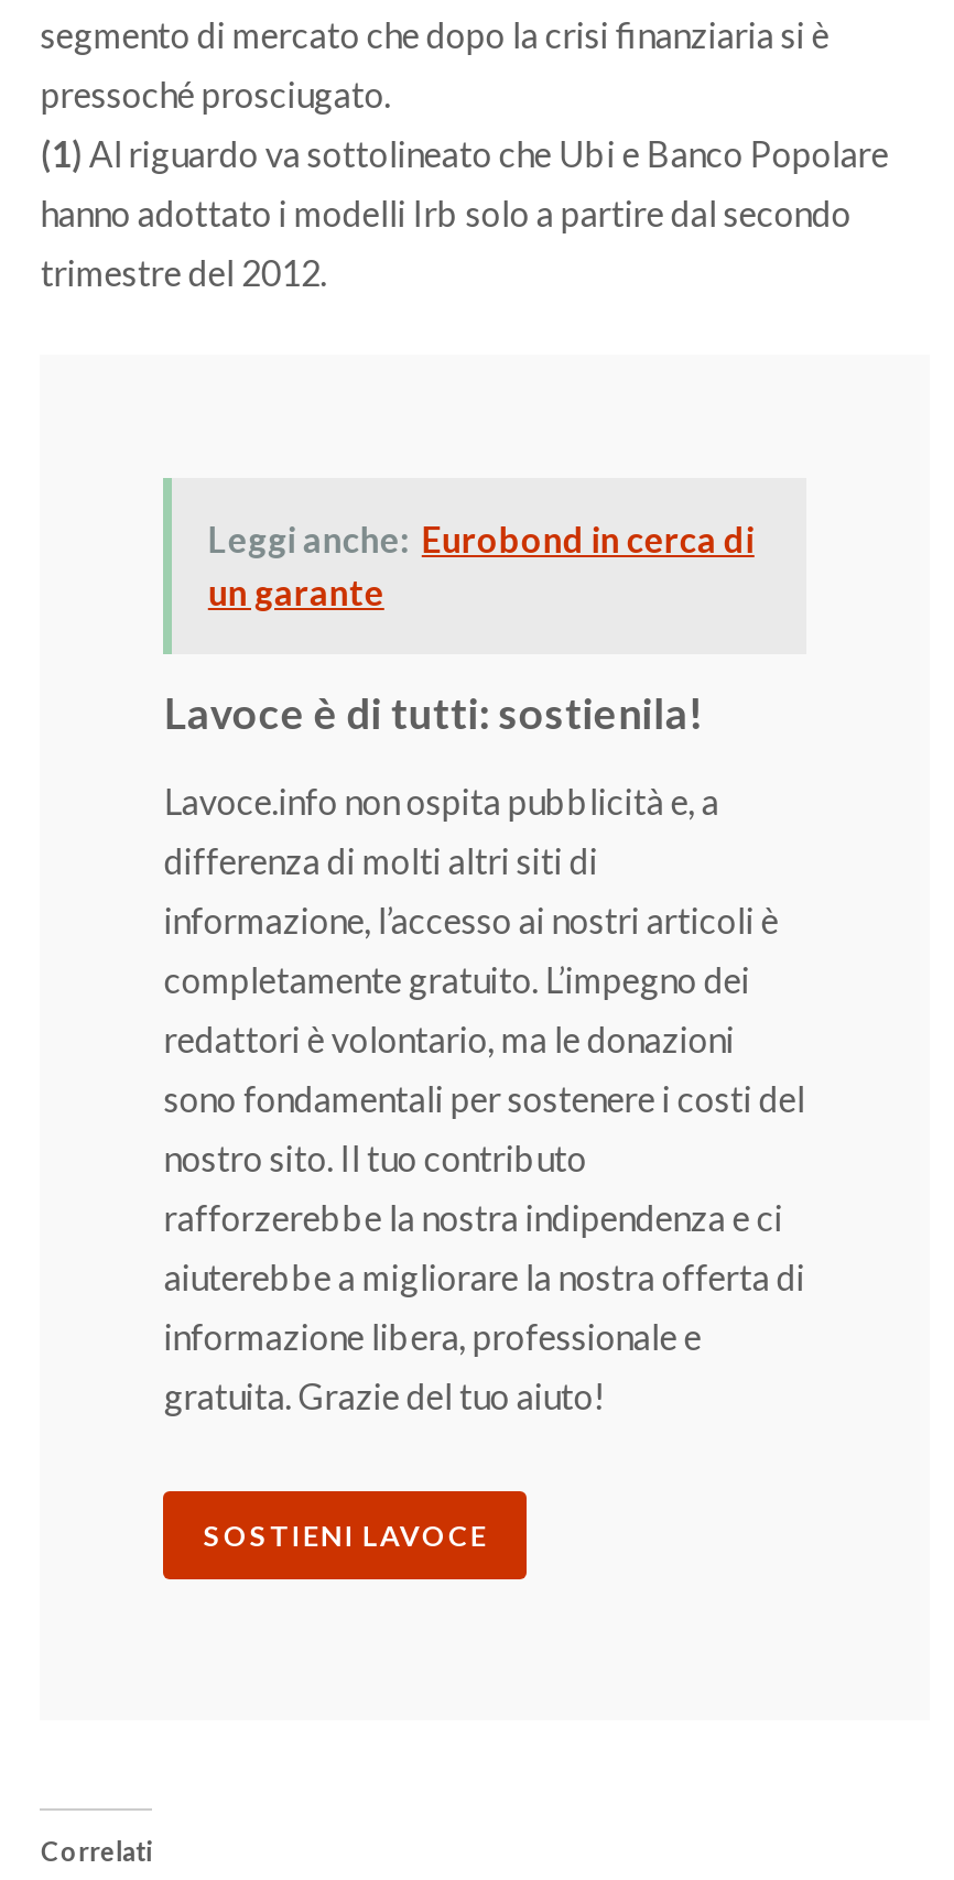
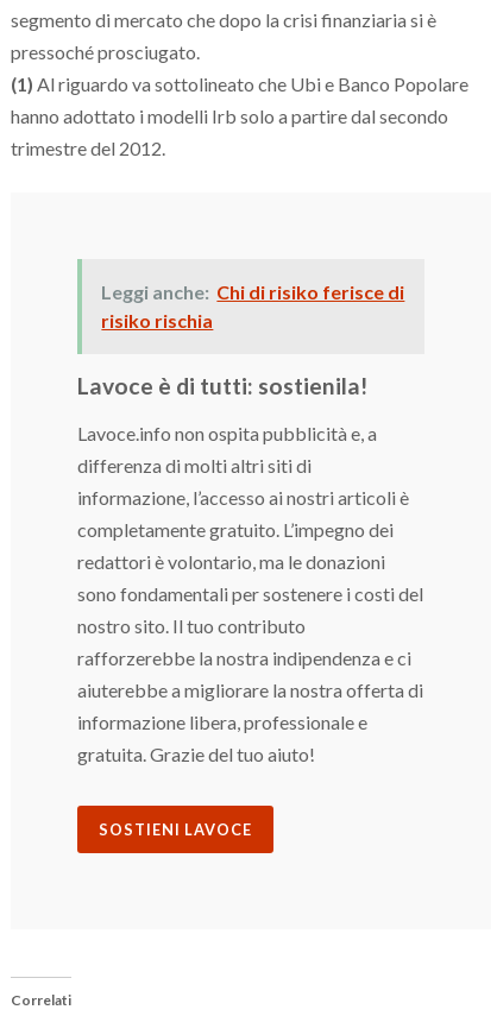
[208,517,754,612] Leggi anche: Eurobond in cerca di | un garante -> [102,280,405,331] Leggi anche: Chi di risiko ferisce di | risiko rischia

